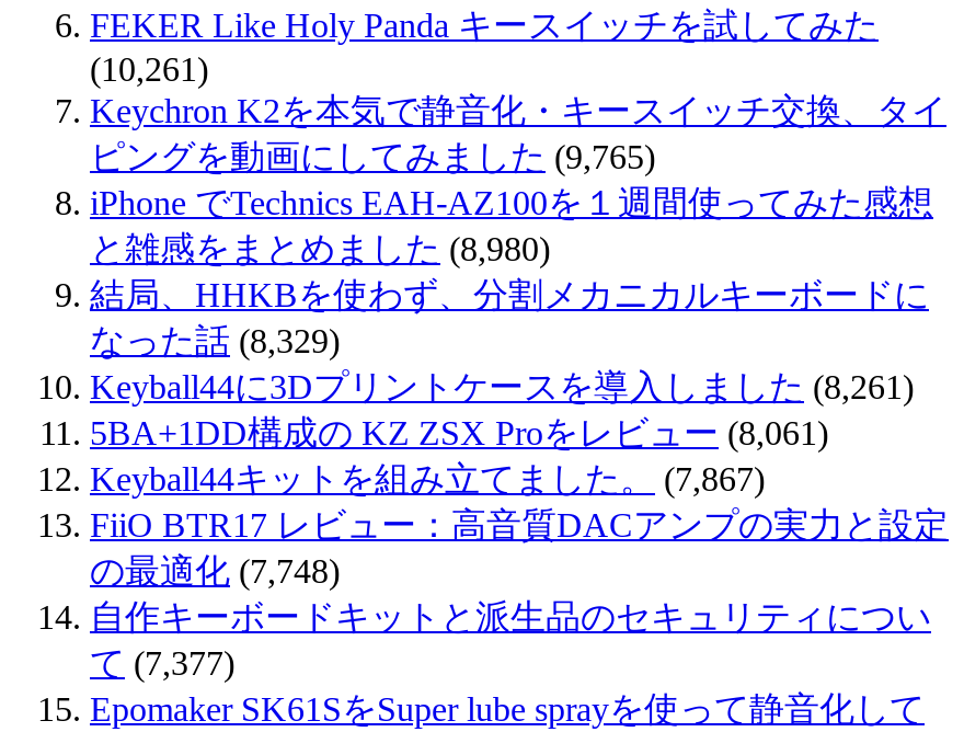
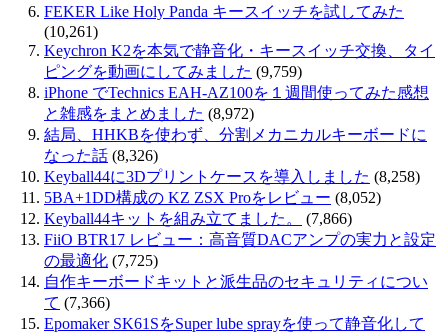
[90,138,655,175] ピングを動画にしてみました (9,765) -> [44,63,302,80] ピングを動画にしてみました (9,759)
[90,230,550,267] と雑感をまとめました (8,980) -> [44,105,254,122] と雑感をまとめました (8,972)
[90,322,340,359] なった話 (8,329) -> [44,147,158,164] なった話 (8,326)
[90,368,914,405] Keyball44に3Dプリントケースを導入しました (8,261) -> [44,168,420,185] Keyball44に3Dプリントケースを導入しました (8,258)
[90,414,828,451] 5BA+1DD構成の KZ ZSX Proをレビュー (8,061) -> [44,189,381,206] 5BA+1DD構成の KZ ZSX Proをレビュー (8,052)
[90,460,765,497] Keyball44キットを組み立てました。 (7,867) -> [44,210,352,227] Keyball44キットを組み立てました。 (7,866)
[90,552,340,589] の最適化 (7,748) -> [44,252,158,269] の最適化 (7,725)
[90,644,234,681] て (7,377) -> [44,294,110,311] て (7,366)

